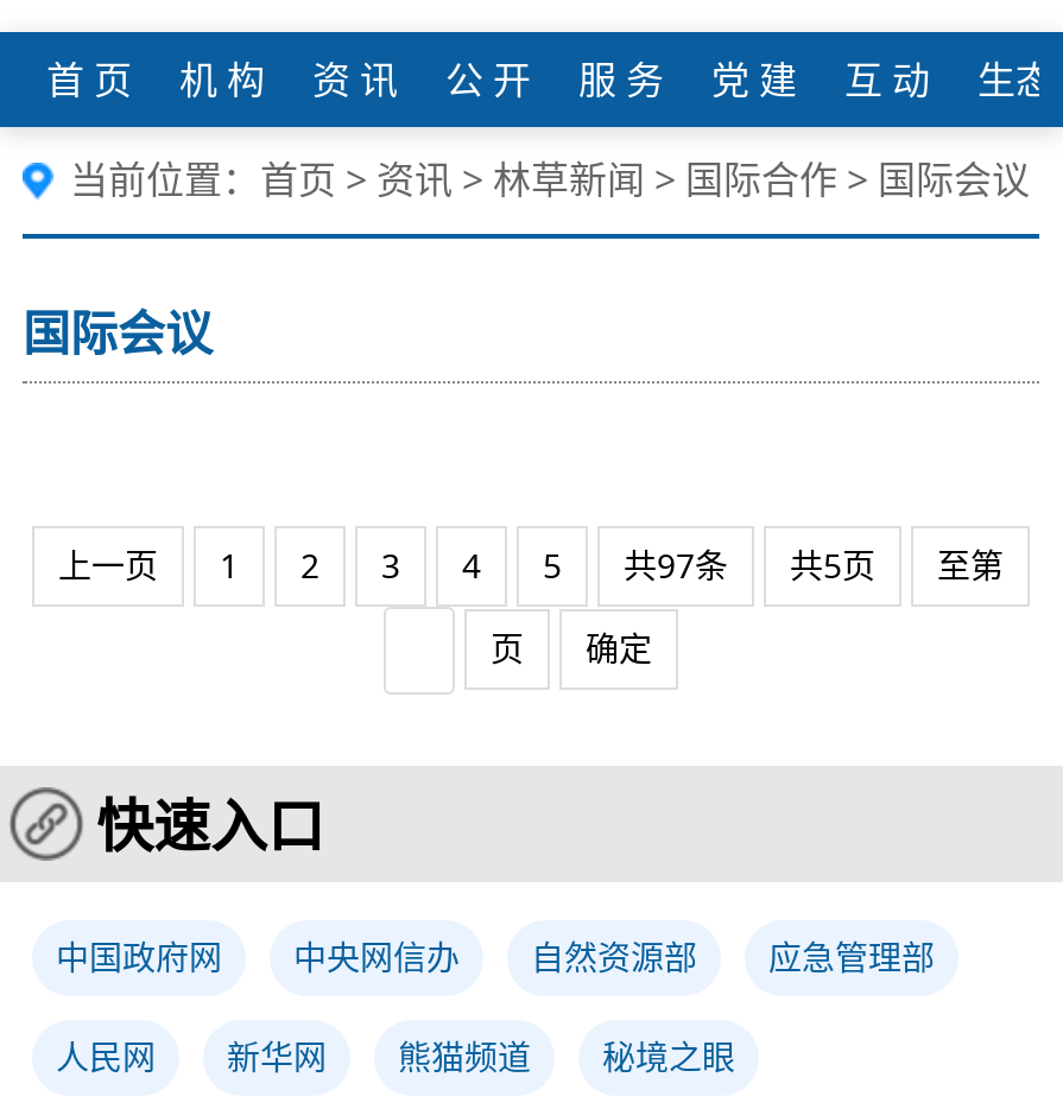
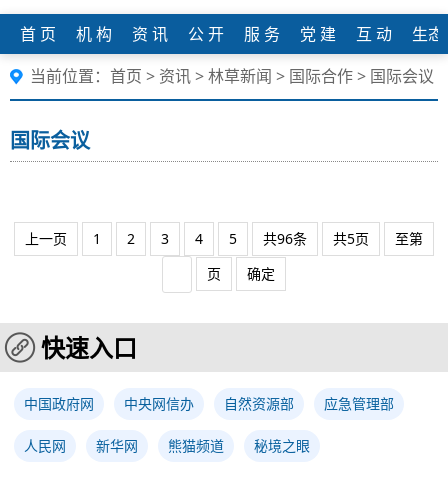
[58,544,1004,589] 上一页 1 2 3 4 5 共97条 共5页 至第 -> [25,229,423,248] 上一页 1 2 3 4 5 共96条 共5页 至第

